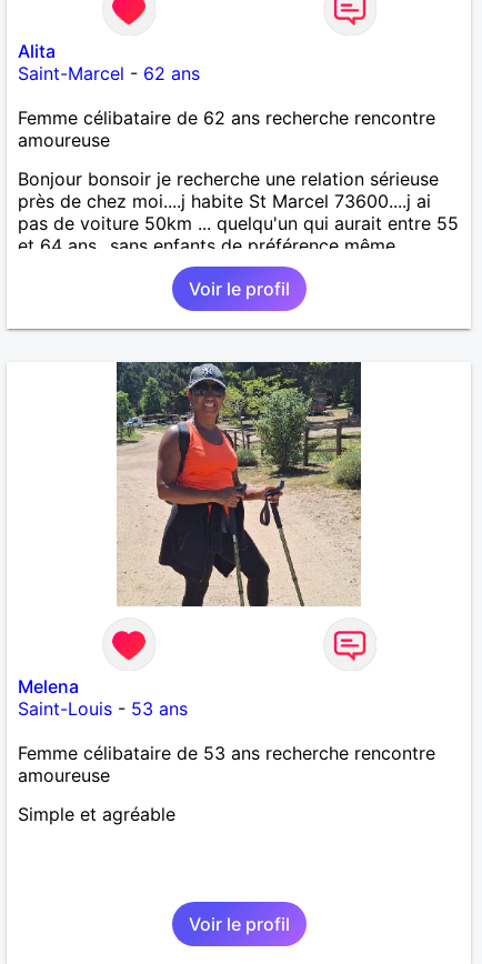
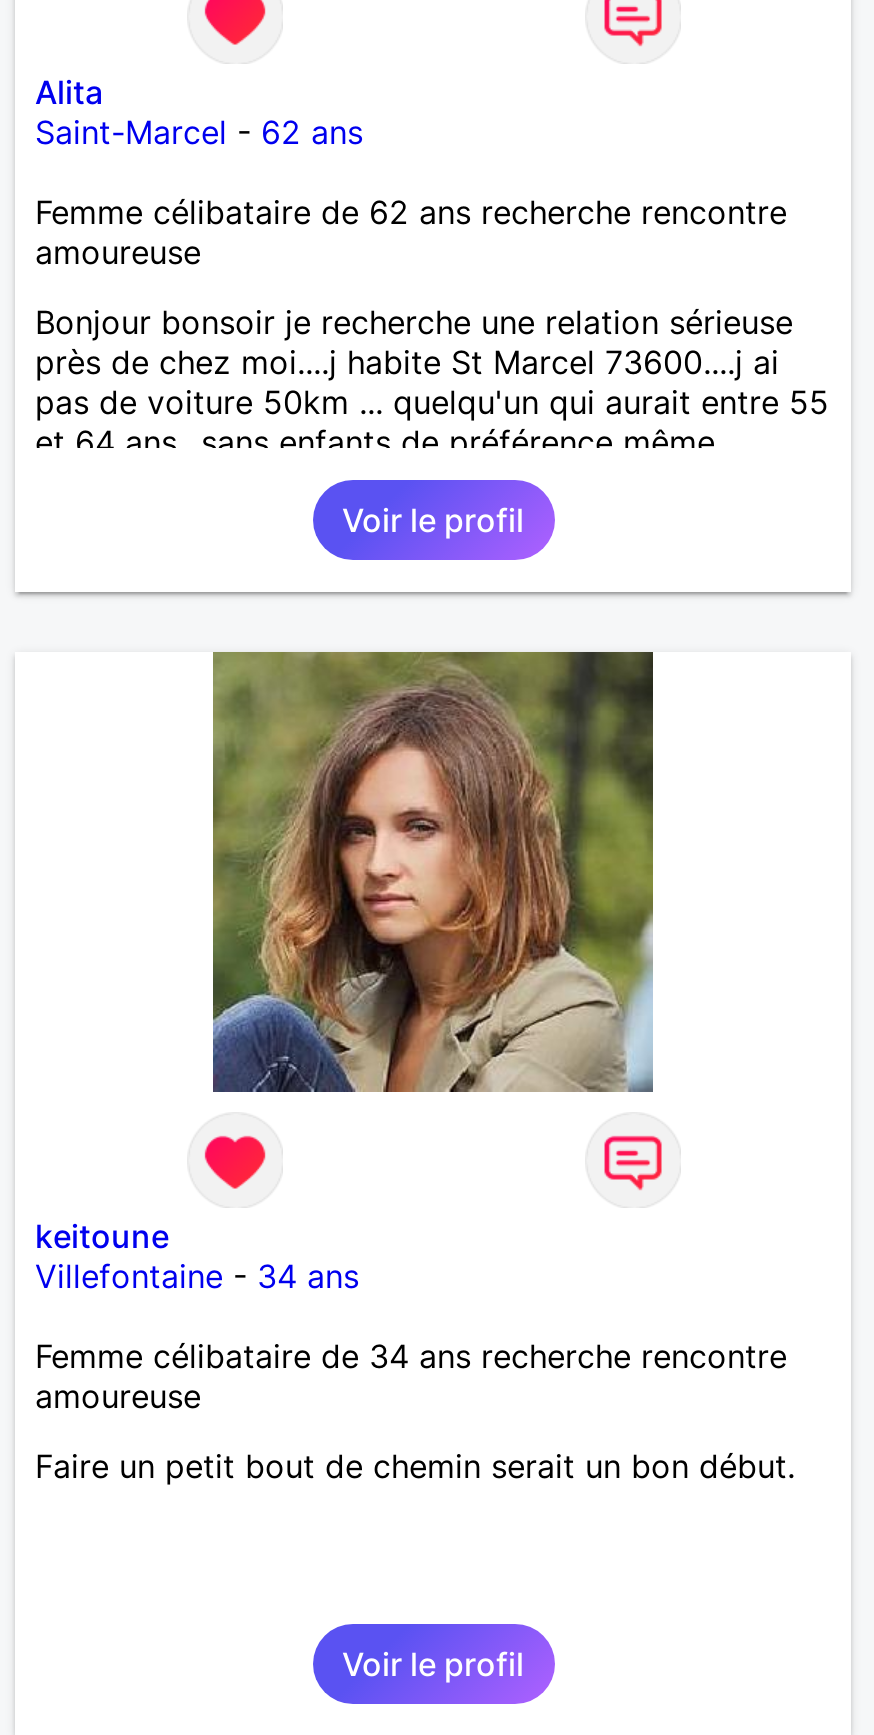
[116,361,362,607] [image] -> [211,650,655,1094] [image]
[18,675,188,720] Melena | Saint-Louis - 53 ans -> [35,1216,359,1296] keitoune | Villefontaine - 34 ans
[18,742,435,764] Femme célibataire de 53 ans recherche rencontre -> [35,1336,787,1376] Femme célibataire de 34 ans recherche rencontre
[18,803,175,825] Simple et agréable -> [35,1446,795,1486] Faire un petit bout de chemin serait un bon début.

